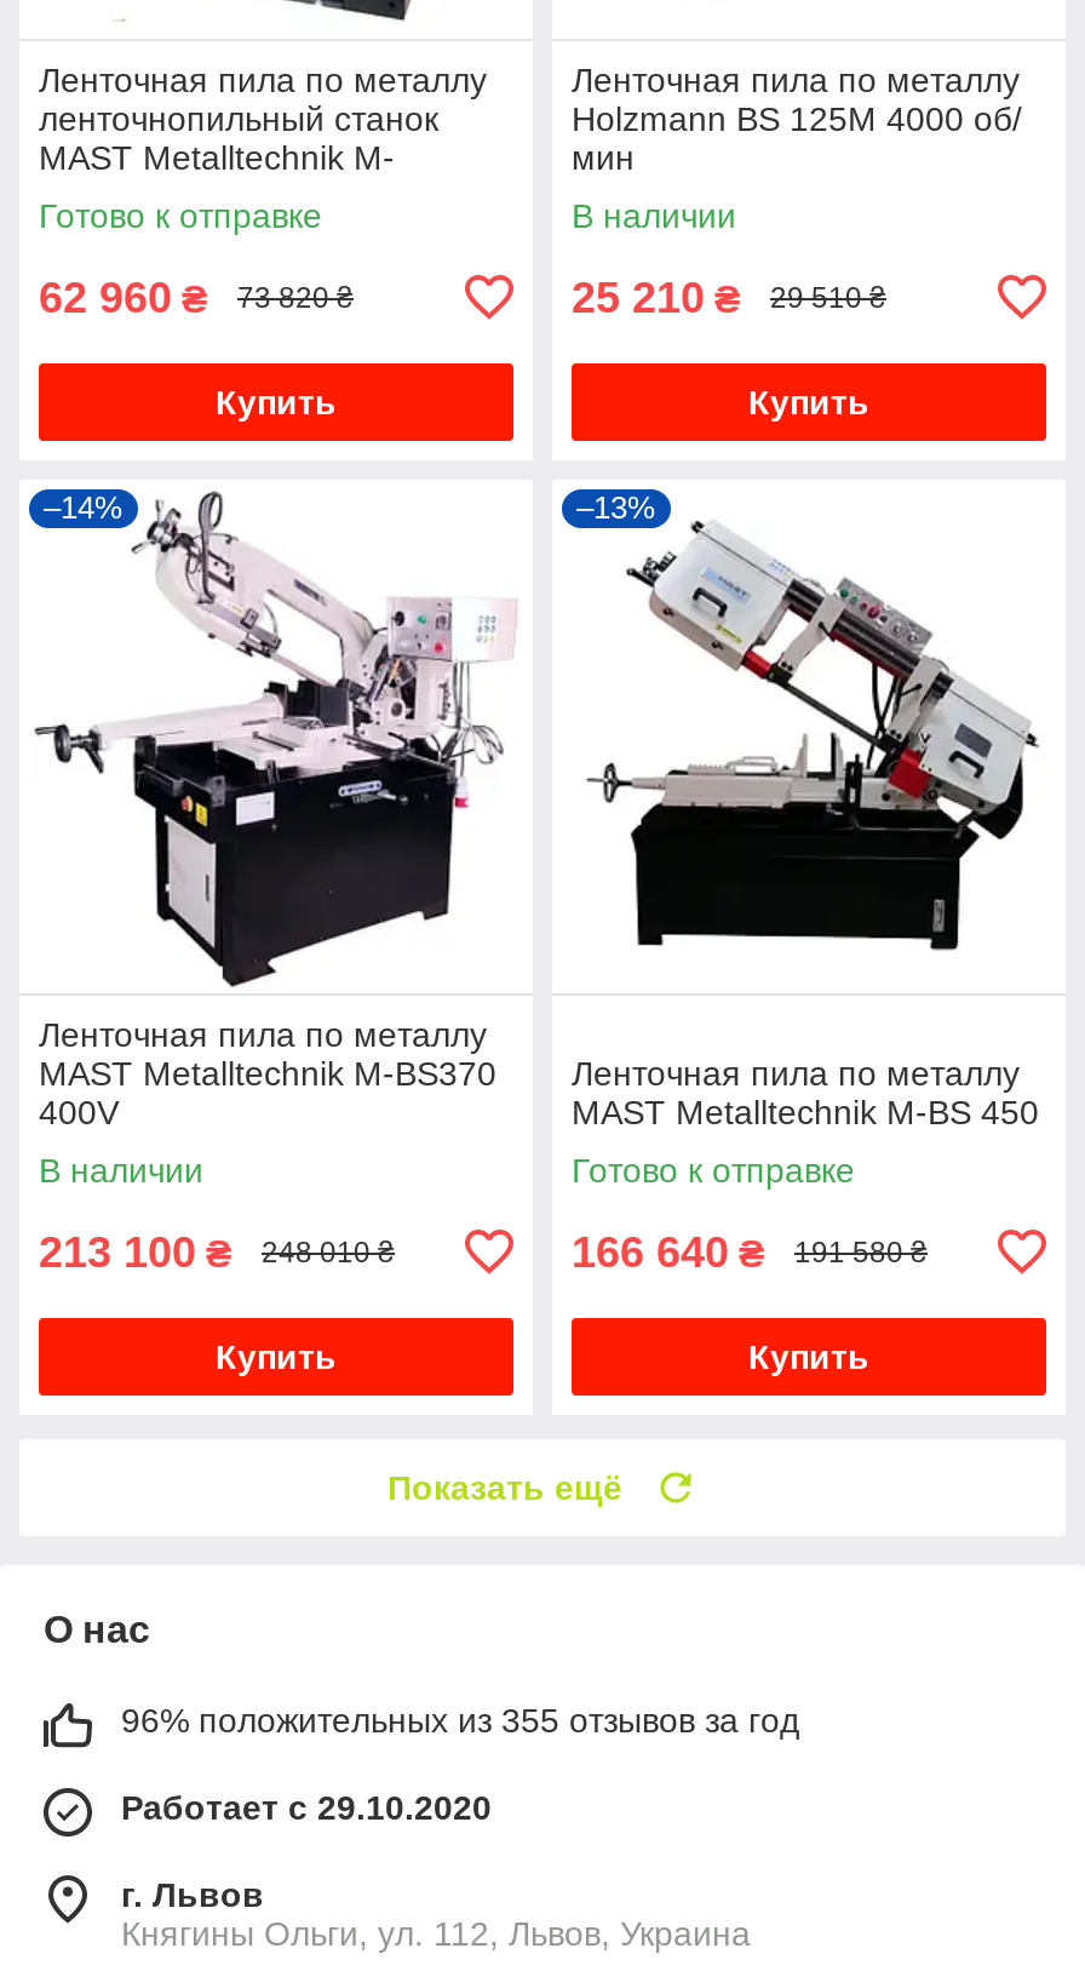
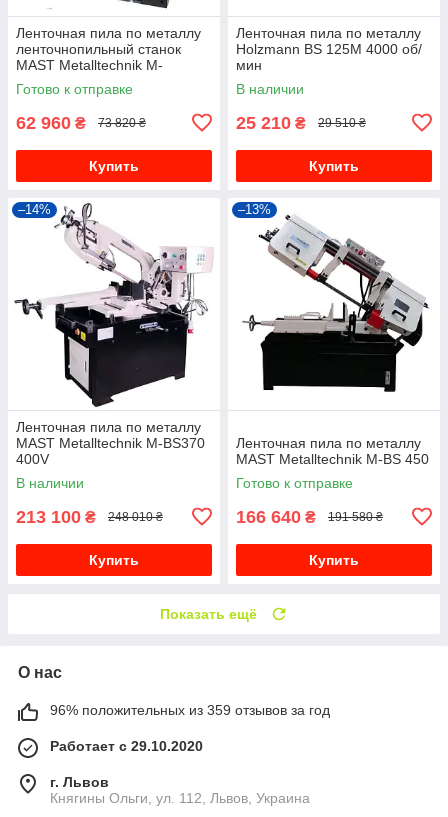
[121,1700,799,1739] 96% положительных из 355 отзывов за год -> [50,702,330,718] 96% положительных из 359 отзывов за год

